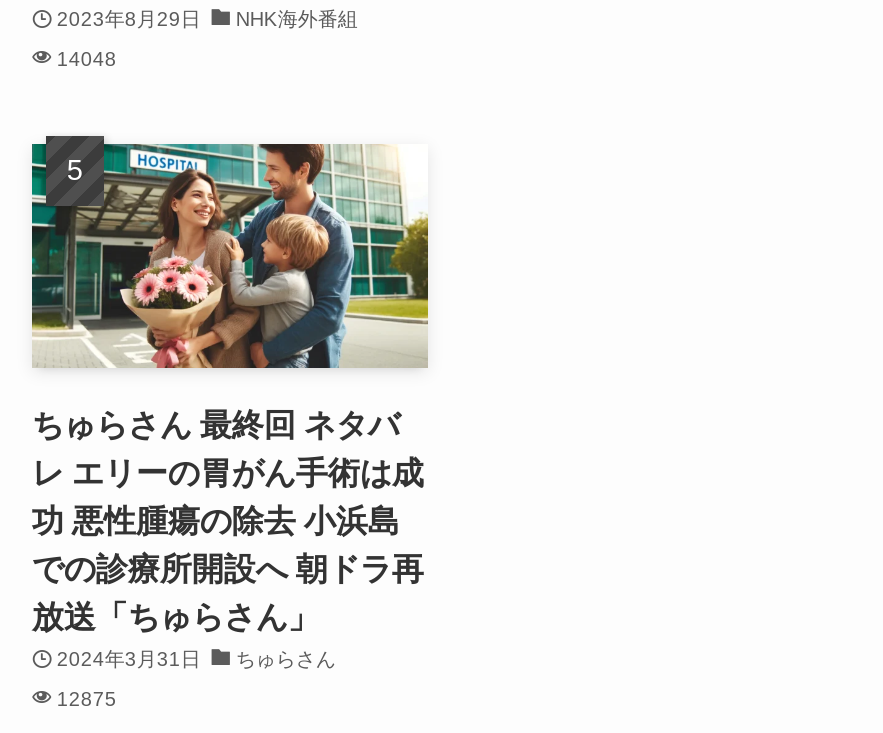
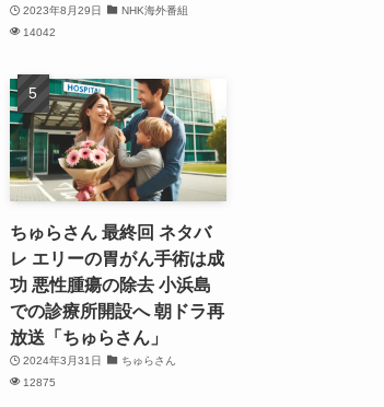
[57,48,117,70] 14048 -> [23,26,56,38] 14042

